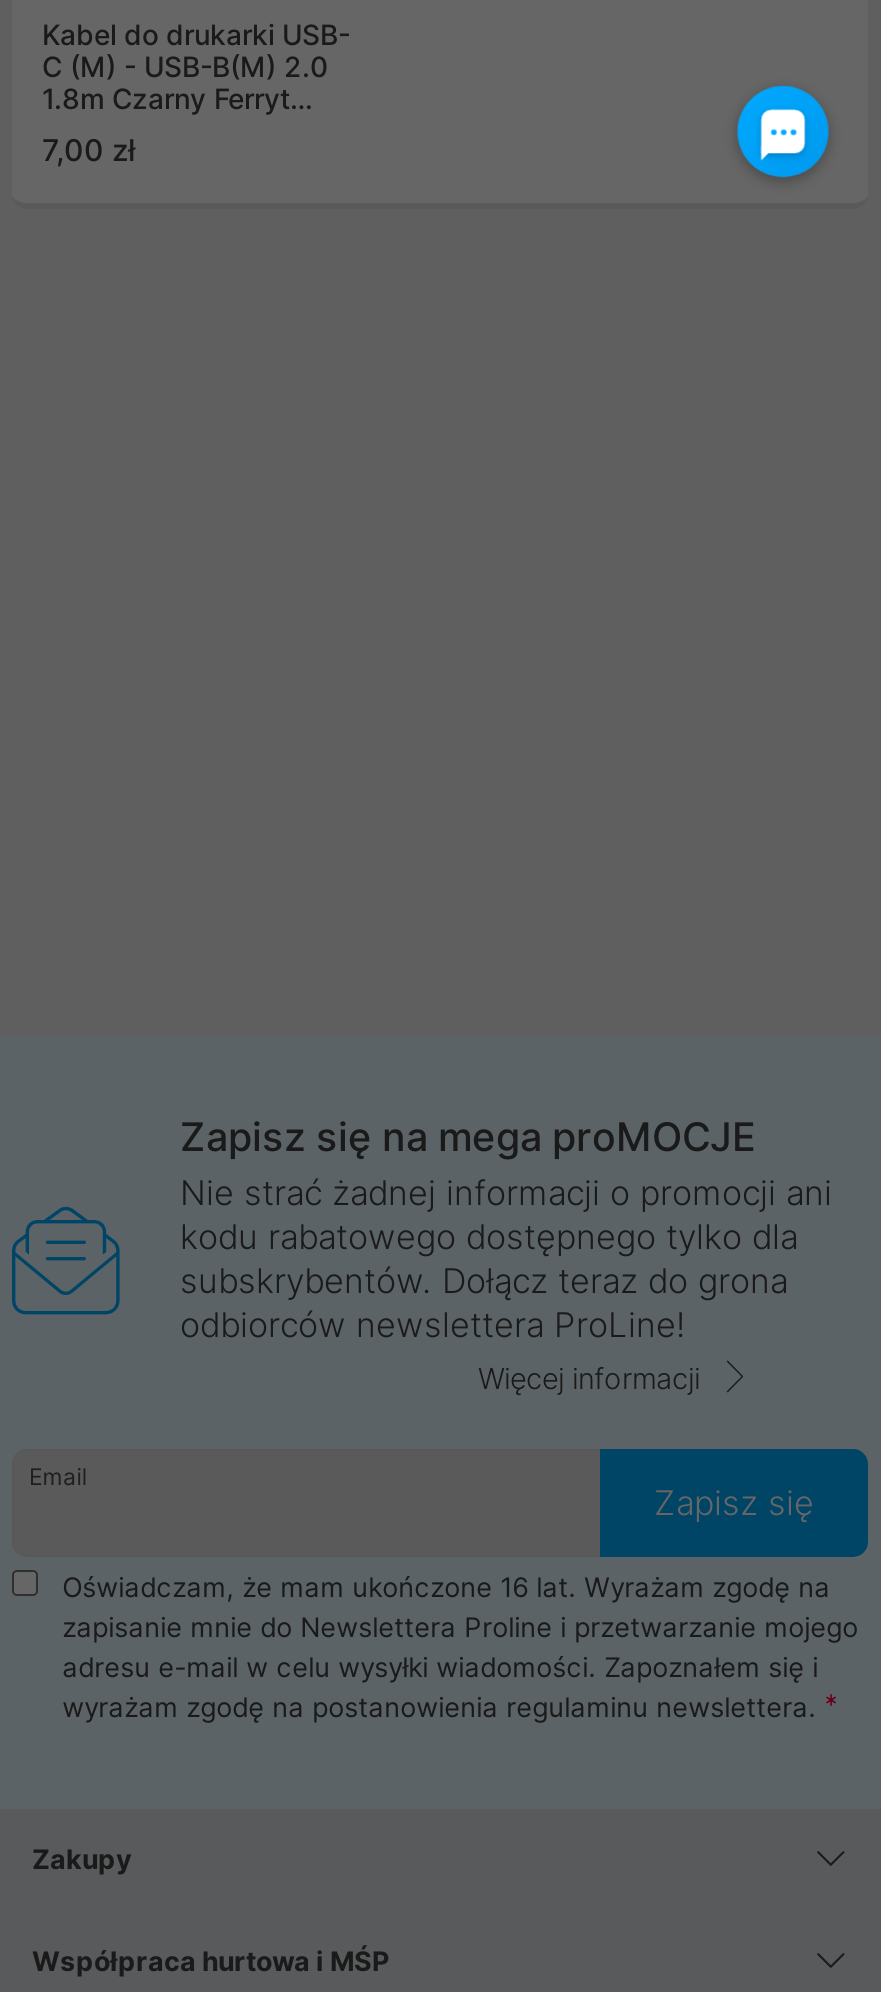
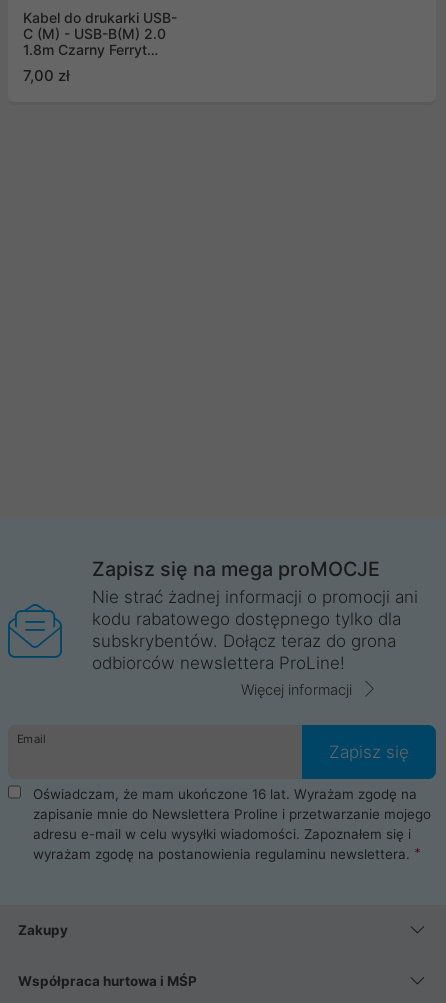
[734,83,832,183] [image] -> none

